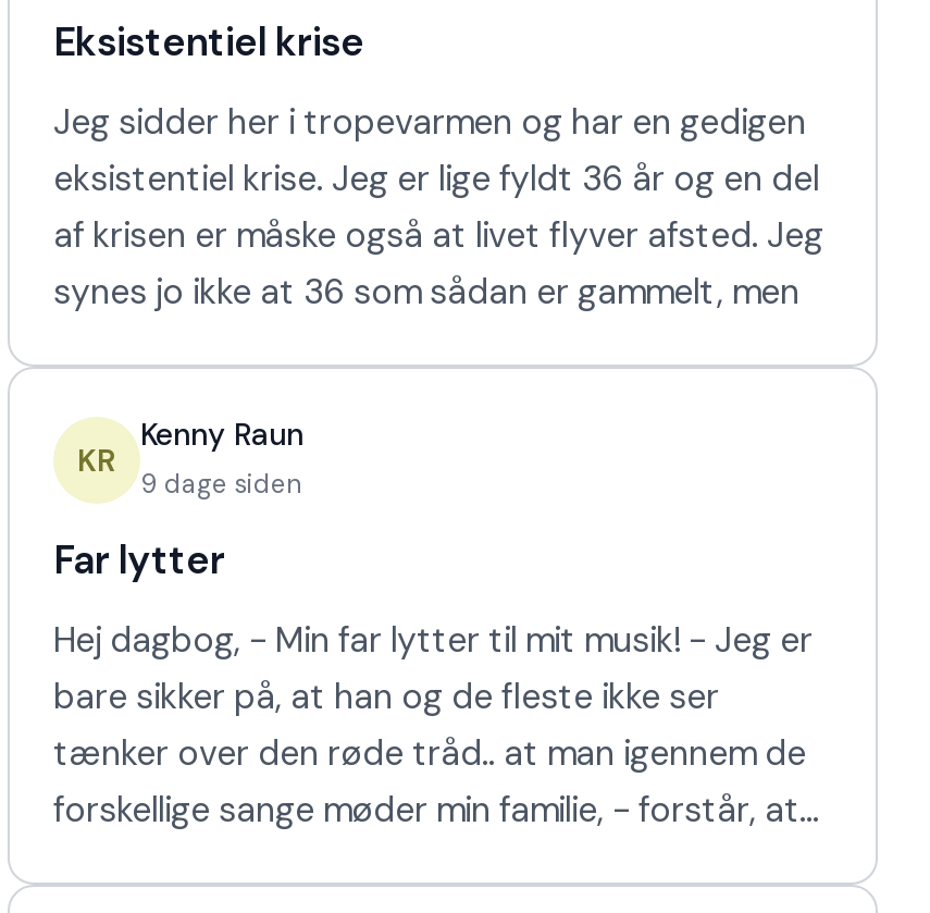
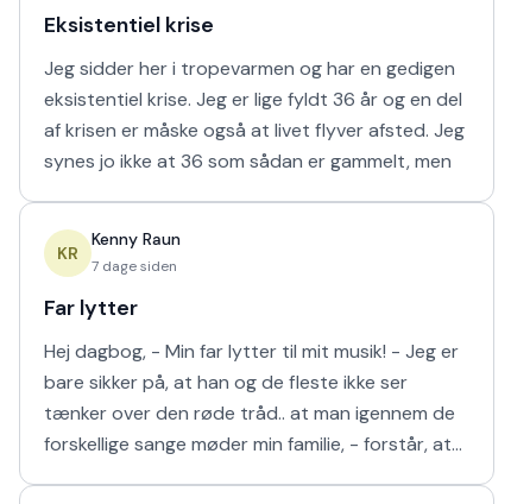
[140,467,301,502] 9 dage siden -> [92,257,177,276] 7 dage siden

